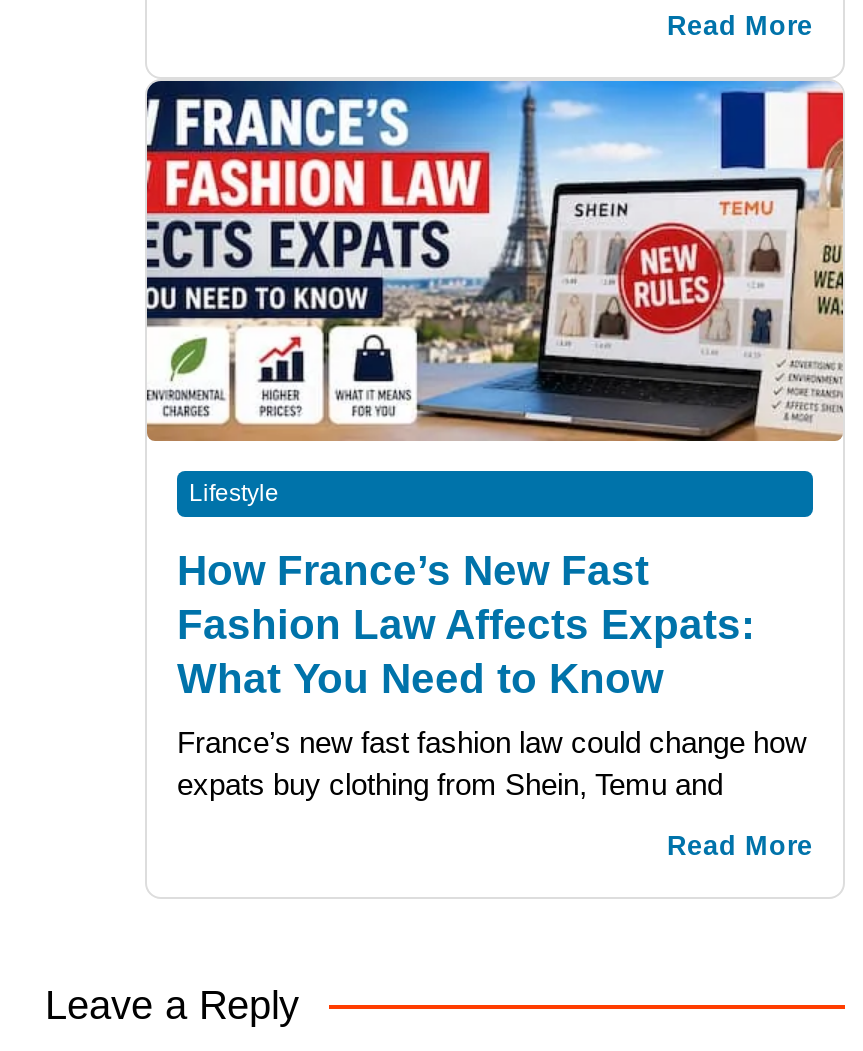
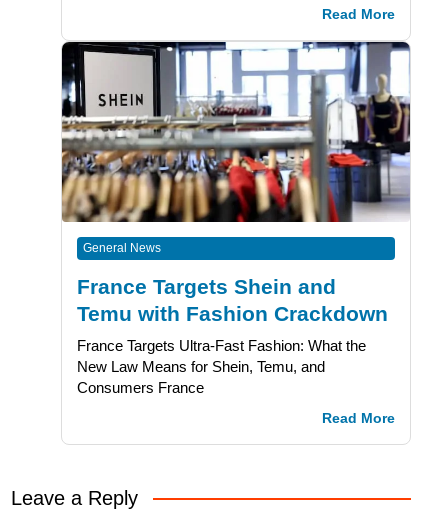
[145,78,845,507] [image] | Lifestyle -> [61,41,411,255] [image] | General News
[177,547,755,701] How France’s New Fast | Fashion Law Affects Expats: | What You Need to Know -> [77,275,388,325] France Targets Shein and | Temu with Fashion Crackdown
[177,725,807,801] France’s new fast fashion law could change how | expats buy clothing from Shein, Temu and -> [77,337,366,396] France Targets Ultra-Fast Fashion: What the | New Law Means for Shein, Temu, and | Consumers France

